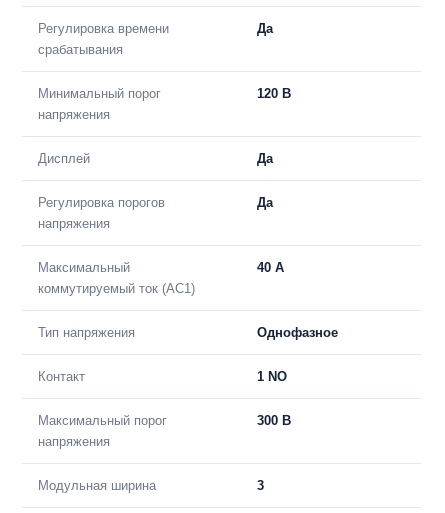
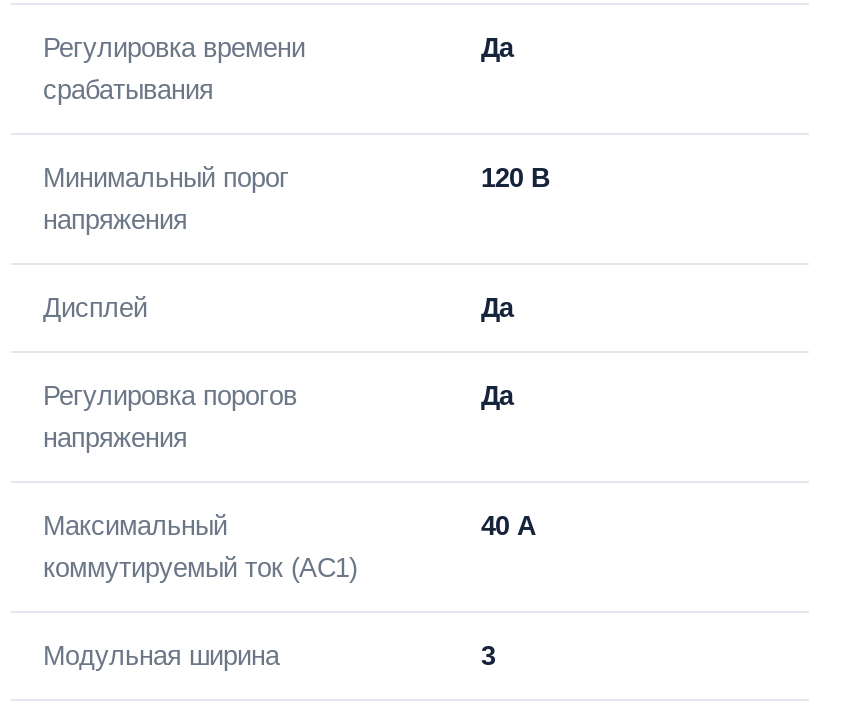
[38,325,338,449] Тип напряжения | Однофазное | Контакт | 1 NO | Максимальный порог | напряжения -> none
[257,413,291,428] 300 В -> none

